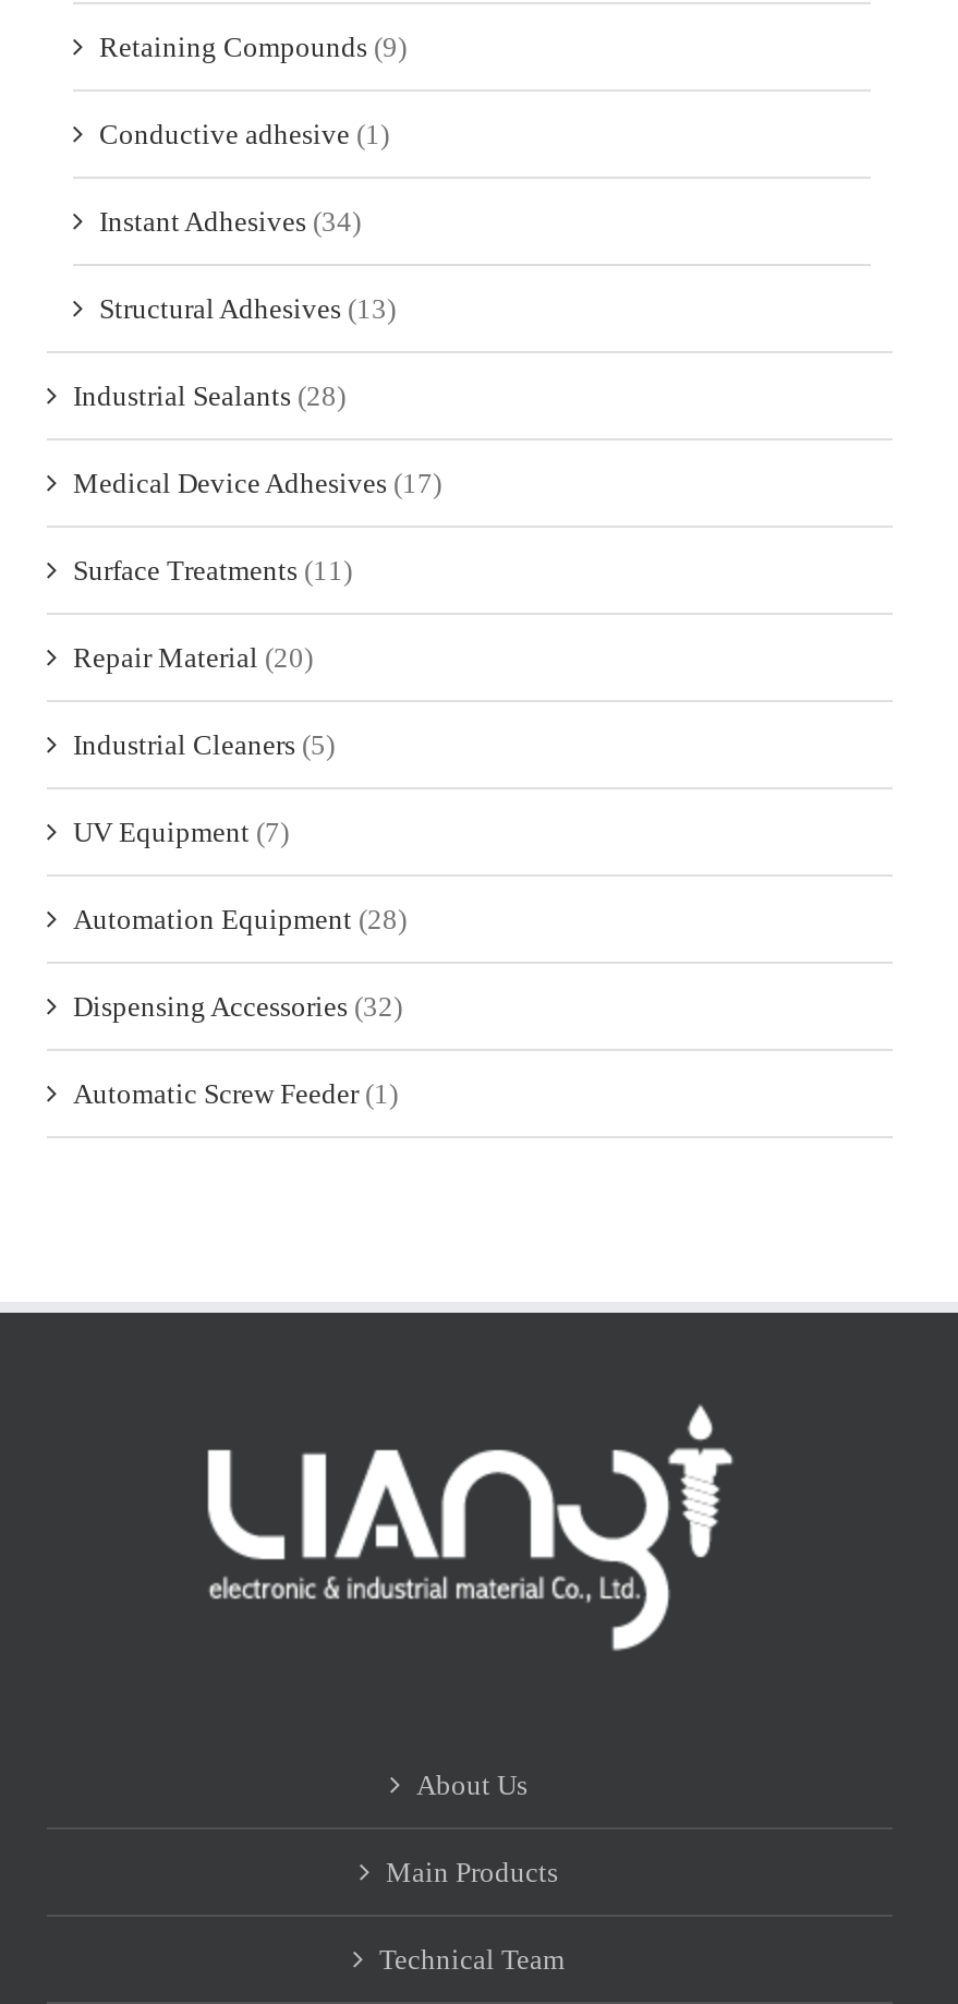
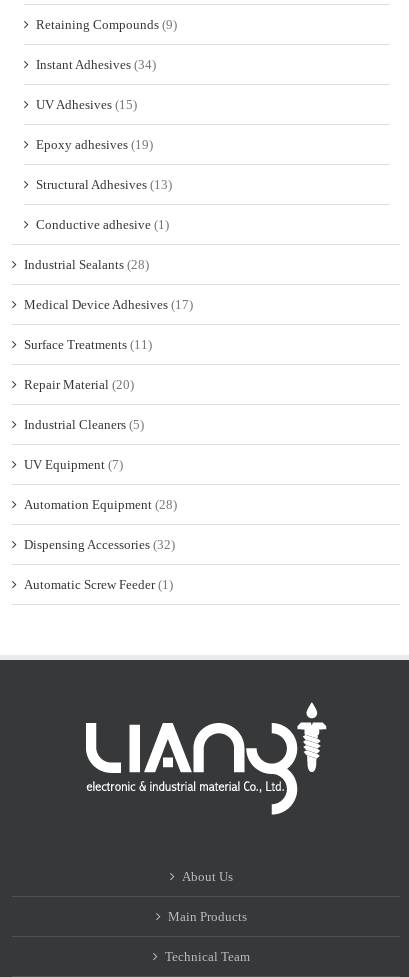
moved [99,118,389,151] -> [36,217,169,232]: Conductive adhesive (1)
moved [99,205,361,238] -> [36,57,156,72]: Instant Adhesives (34)
none -> [36,97,153,152] UV Adhesives (15) | Epoxy adhesives (19)
moved [73,380,441,1110] -> [24,257,193,592]: Industrial Sealants (28) | Medical Device Adhesives (17) | Surface Treatments (11) | ... | Dispensing Accessories (32) | Automatic Screw Feeder (1)

